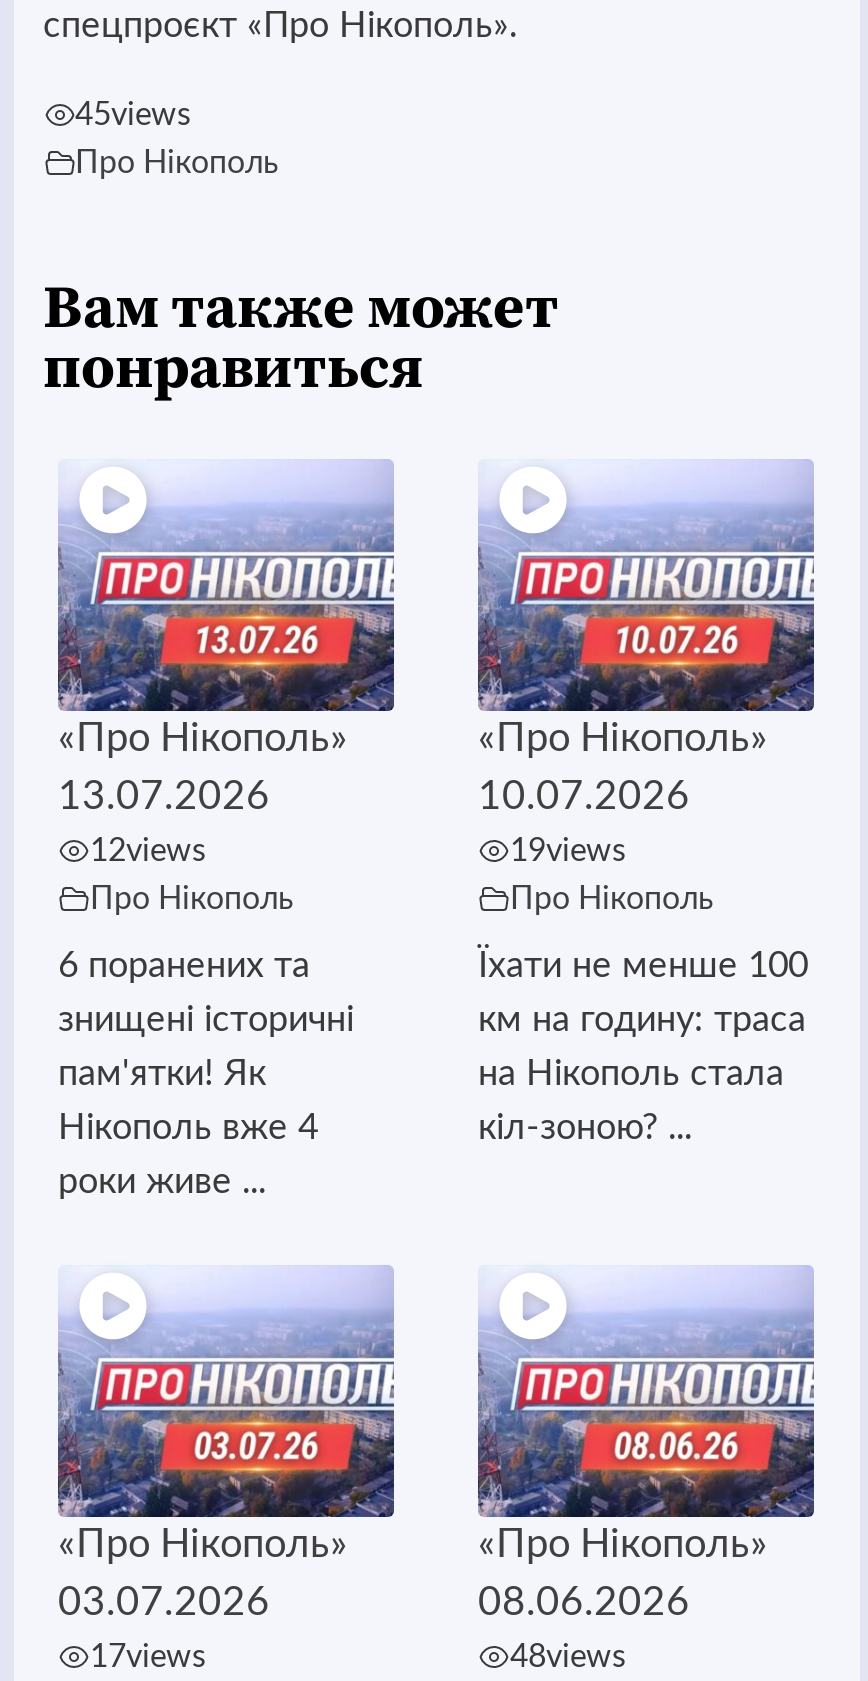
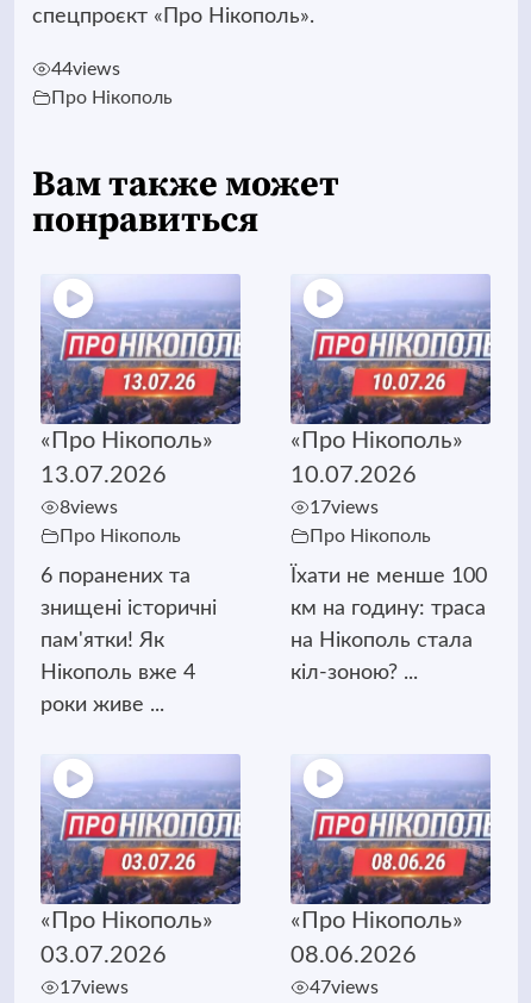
[75,99,191,131] 45views -> [51,59,120,78] 44views
[90,835,206,867] 12views -> [60,498,118,517] 8views
[510,835,626,867] 19views -> [310,498,379,517] 17views
[510,1641,626,1673] 48views -> [310,978,379,997] 47views

